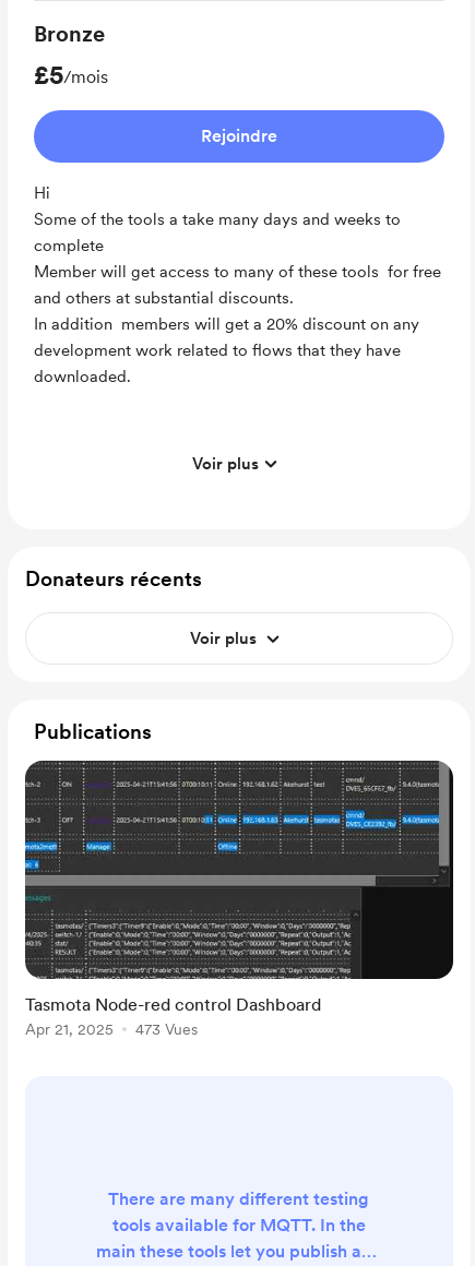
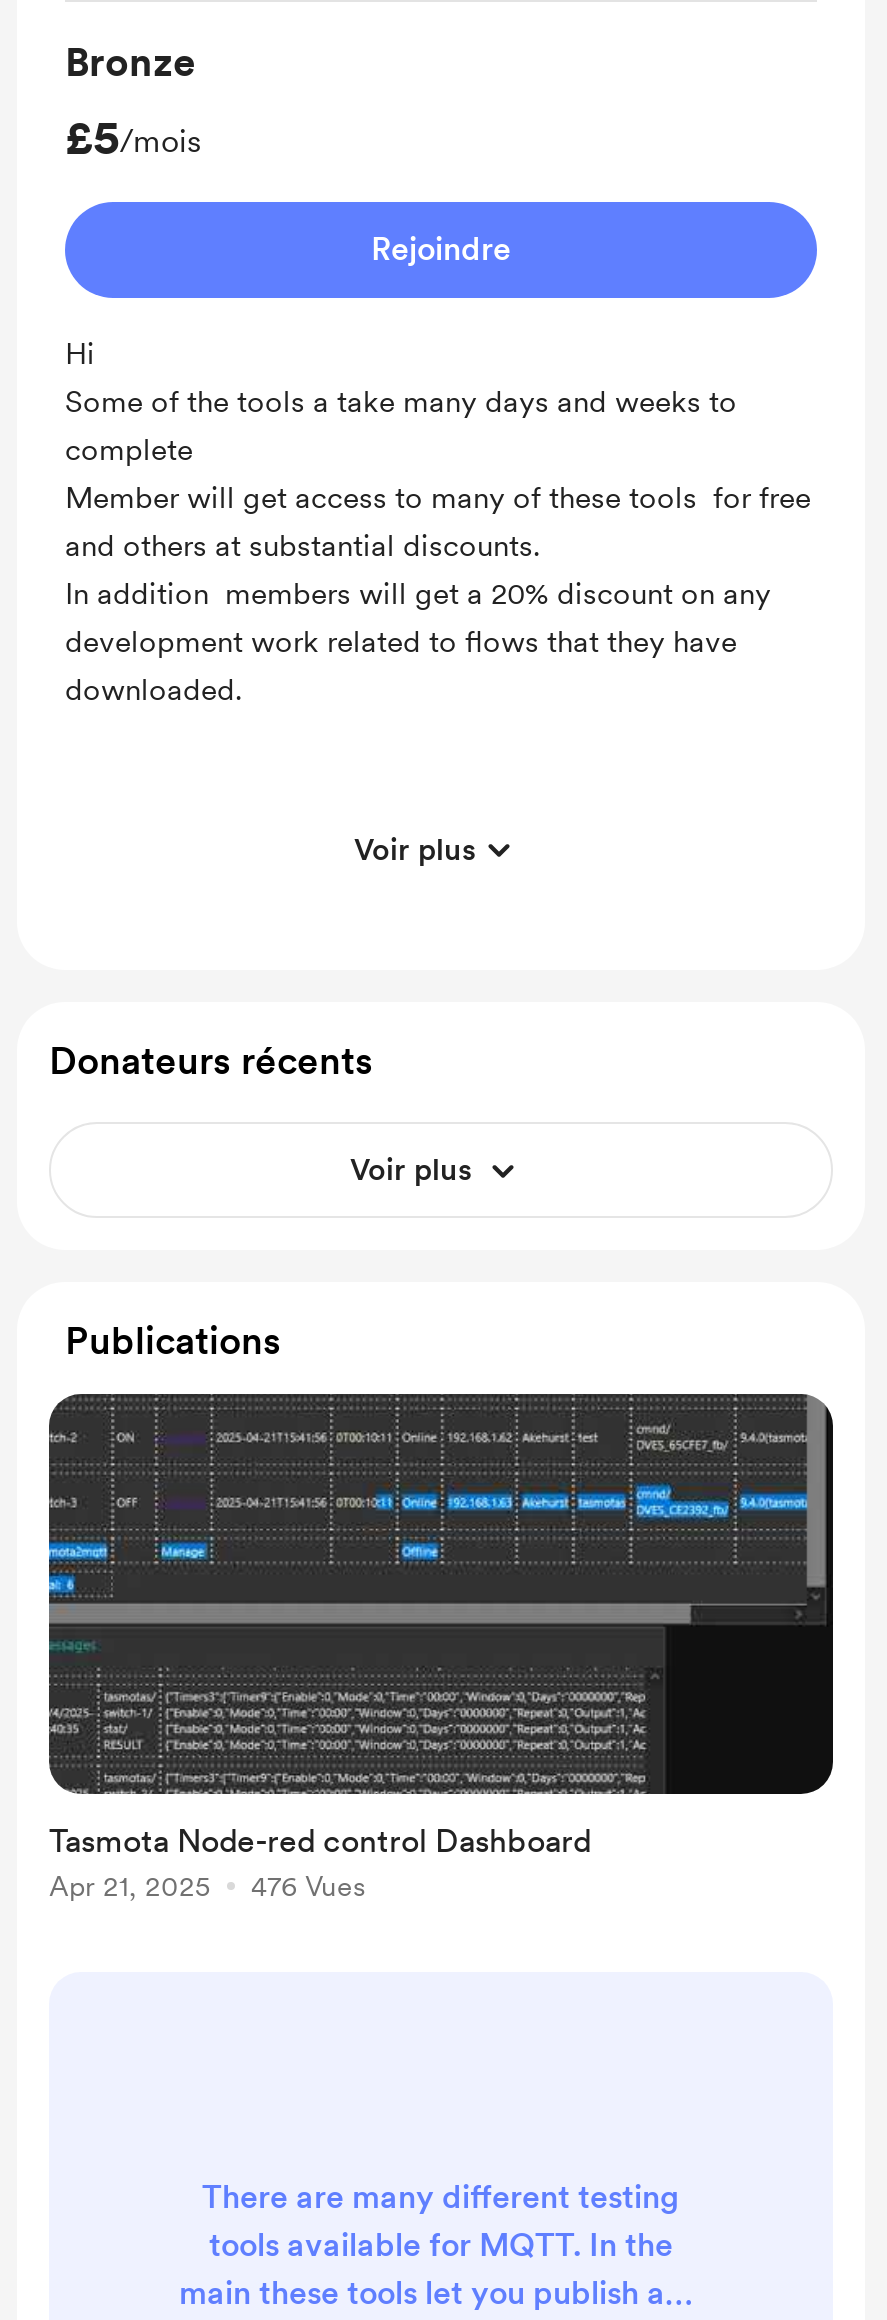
[25,1020,198,1038] Apr 21, 2025 473 Vues -> [49,1870,365,1902] Apr 21, 2025 476 Vues

